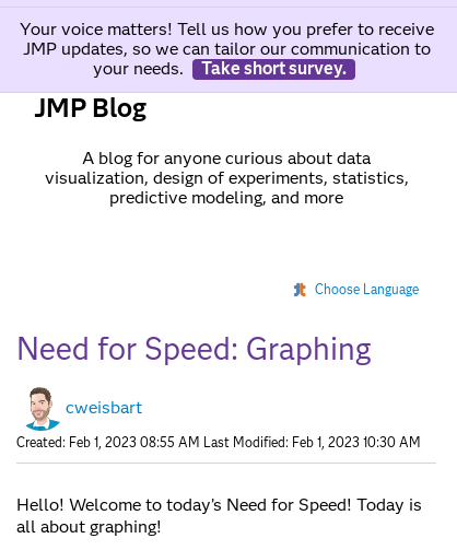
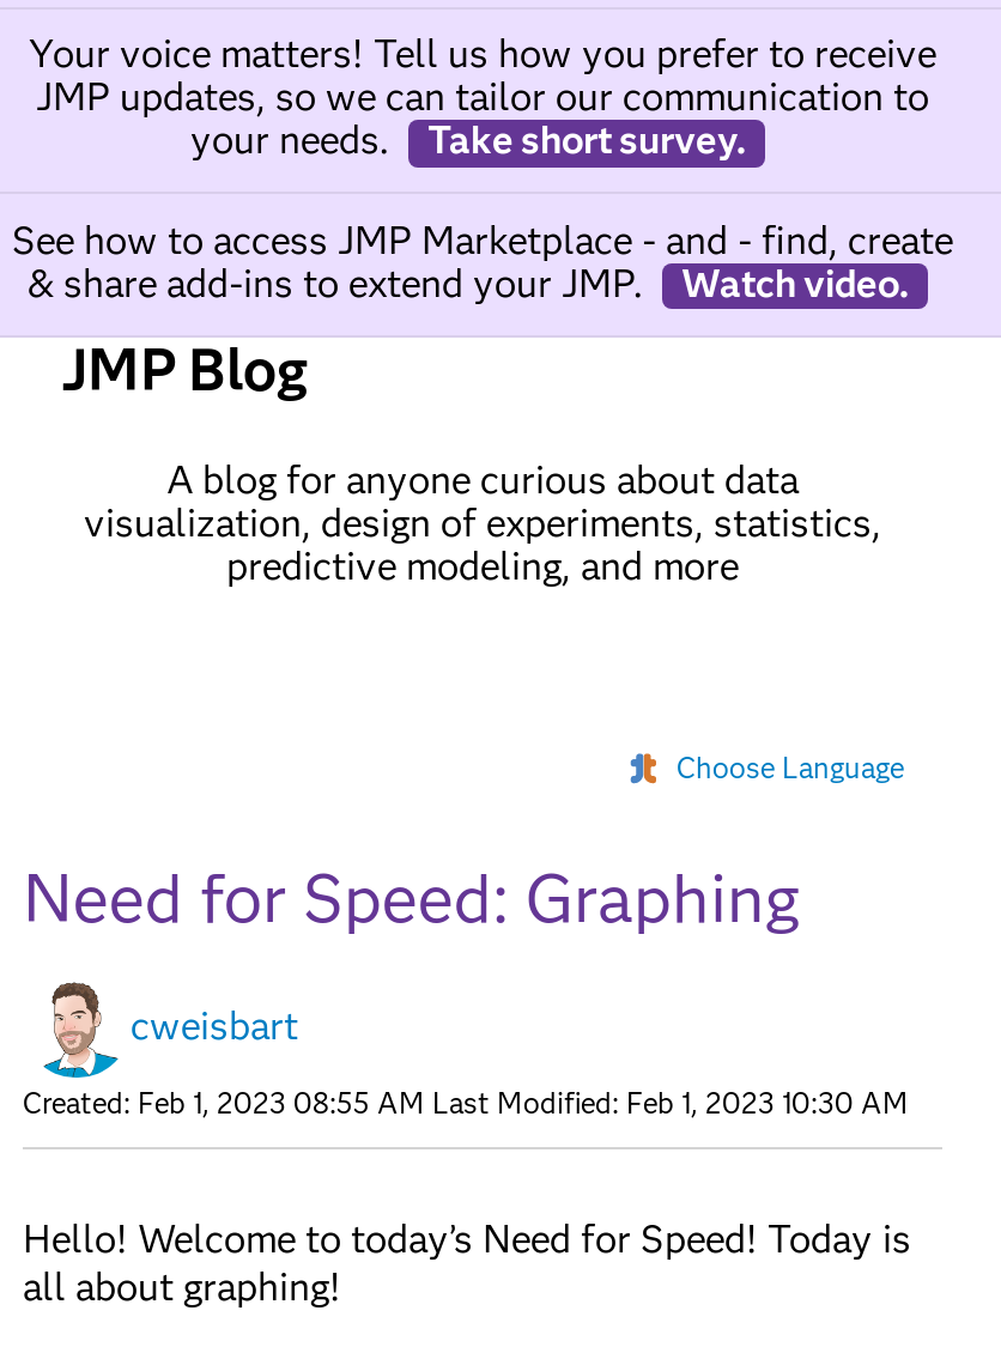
none -> [12,216,953,305] See how to access JMP Marketplace - and - find, create | & share add-ins to extend your JMP. | Watch video.

